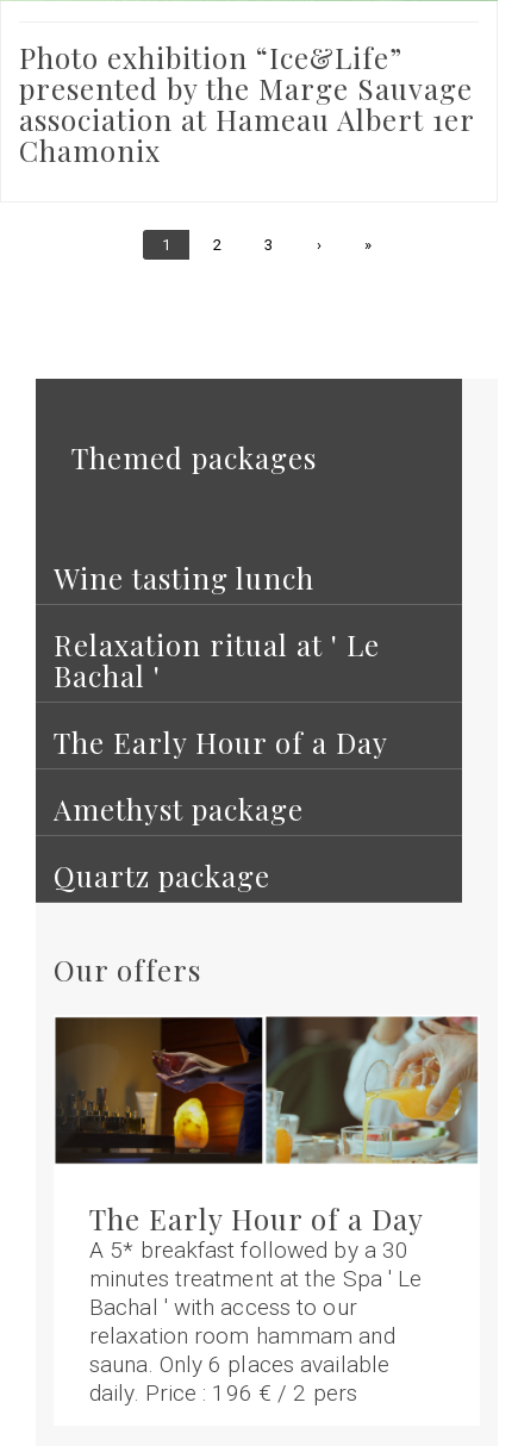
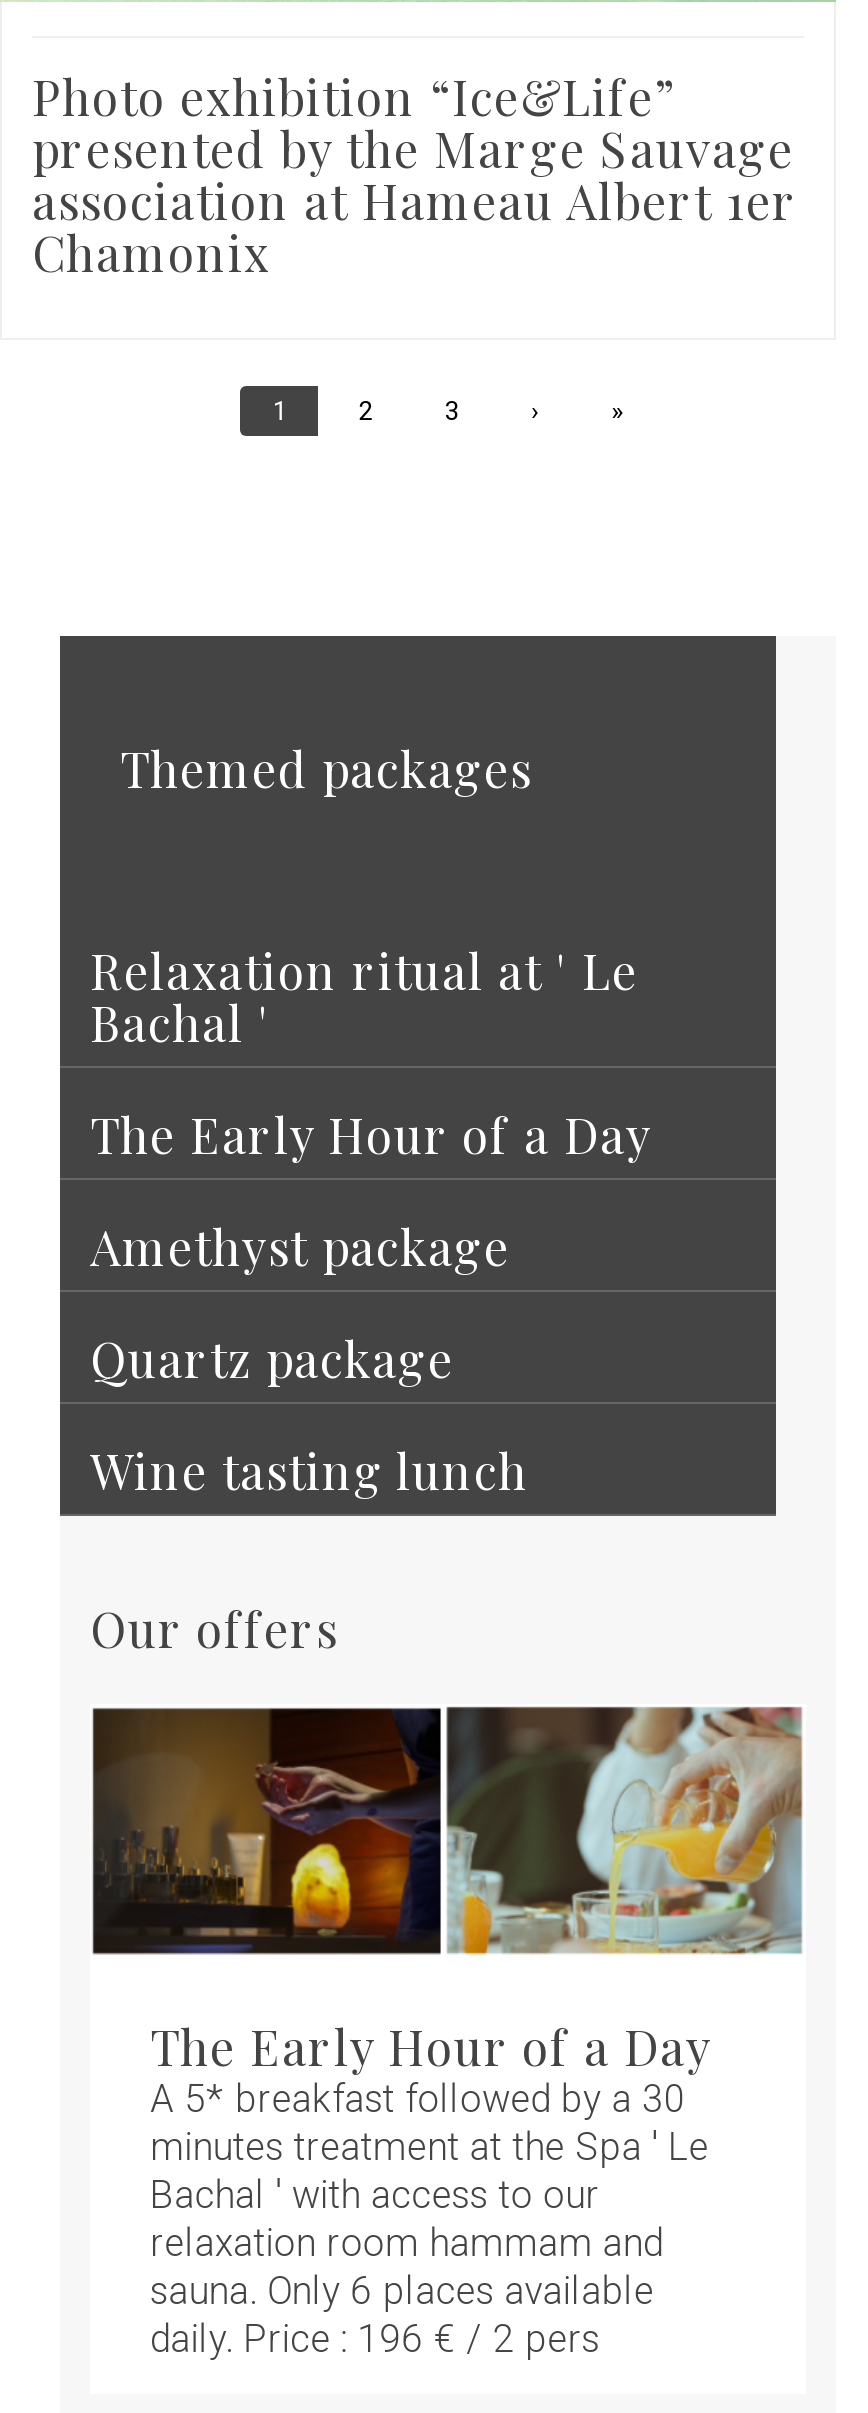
moved [54,559,314,597] -> [90,1438,528,1502]: Wine tasting lunch
moved [54,625,388,894] -> [90,938,652,1390]: Relaxation ritual at ' Le | Bachal ' | The Early Hour of a Day | Amethyst package | Quartz package

